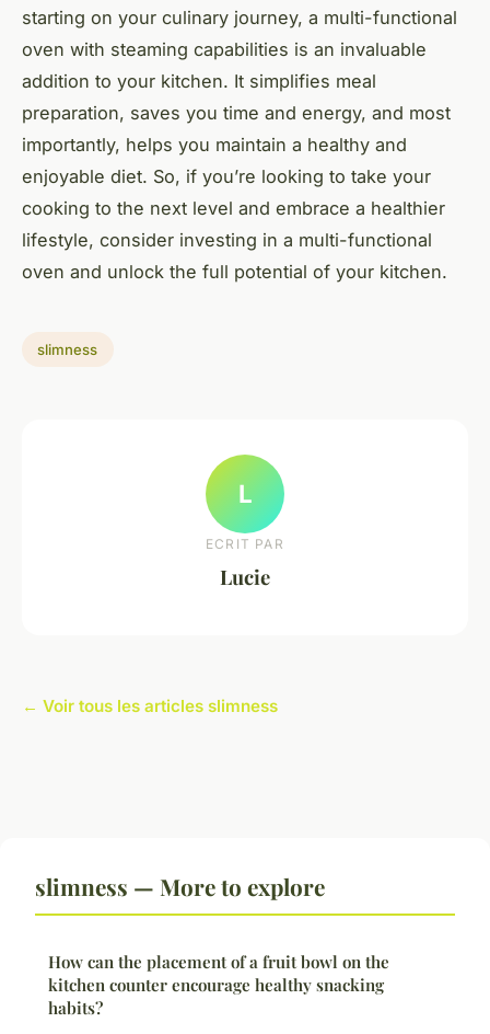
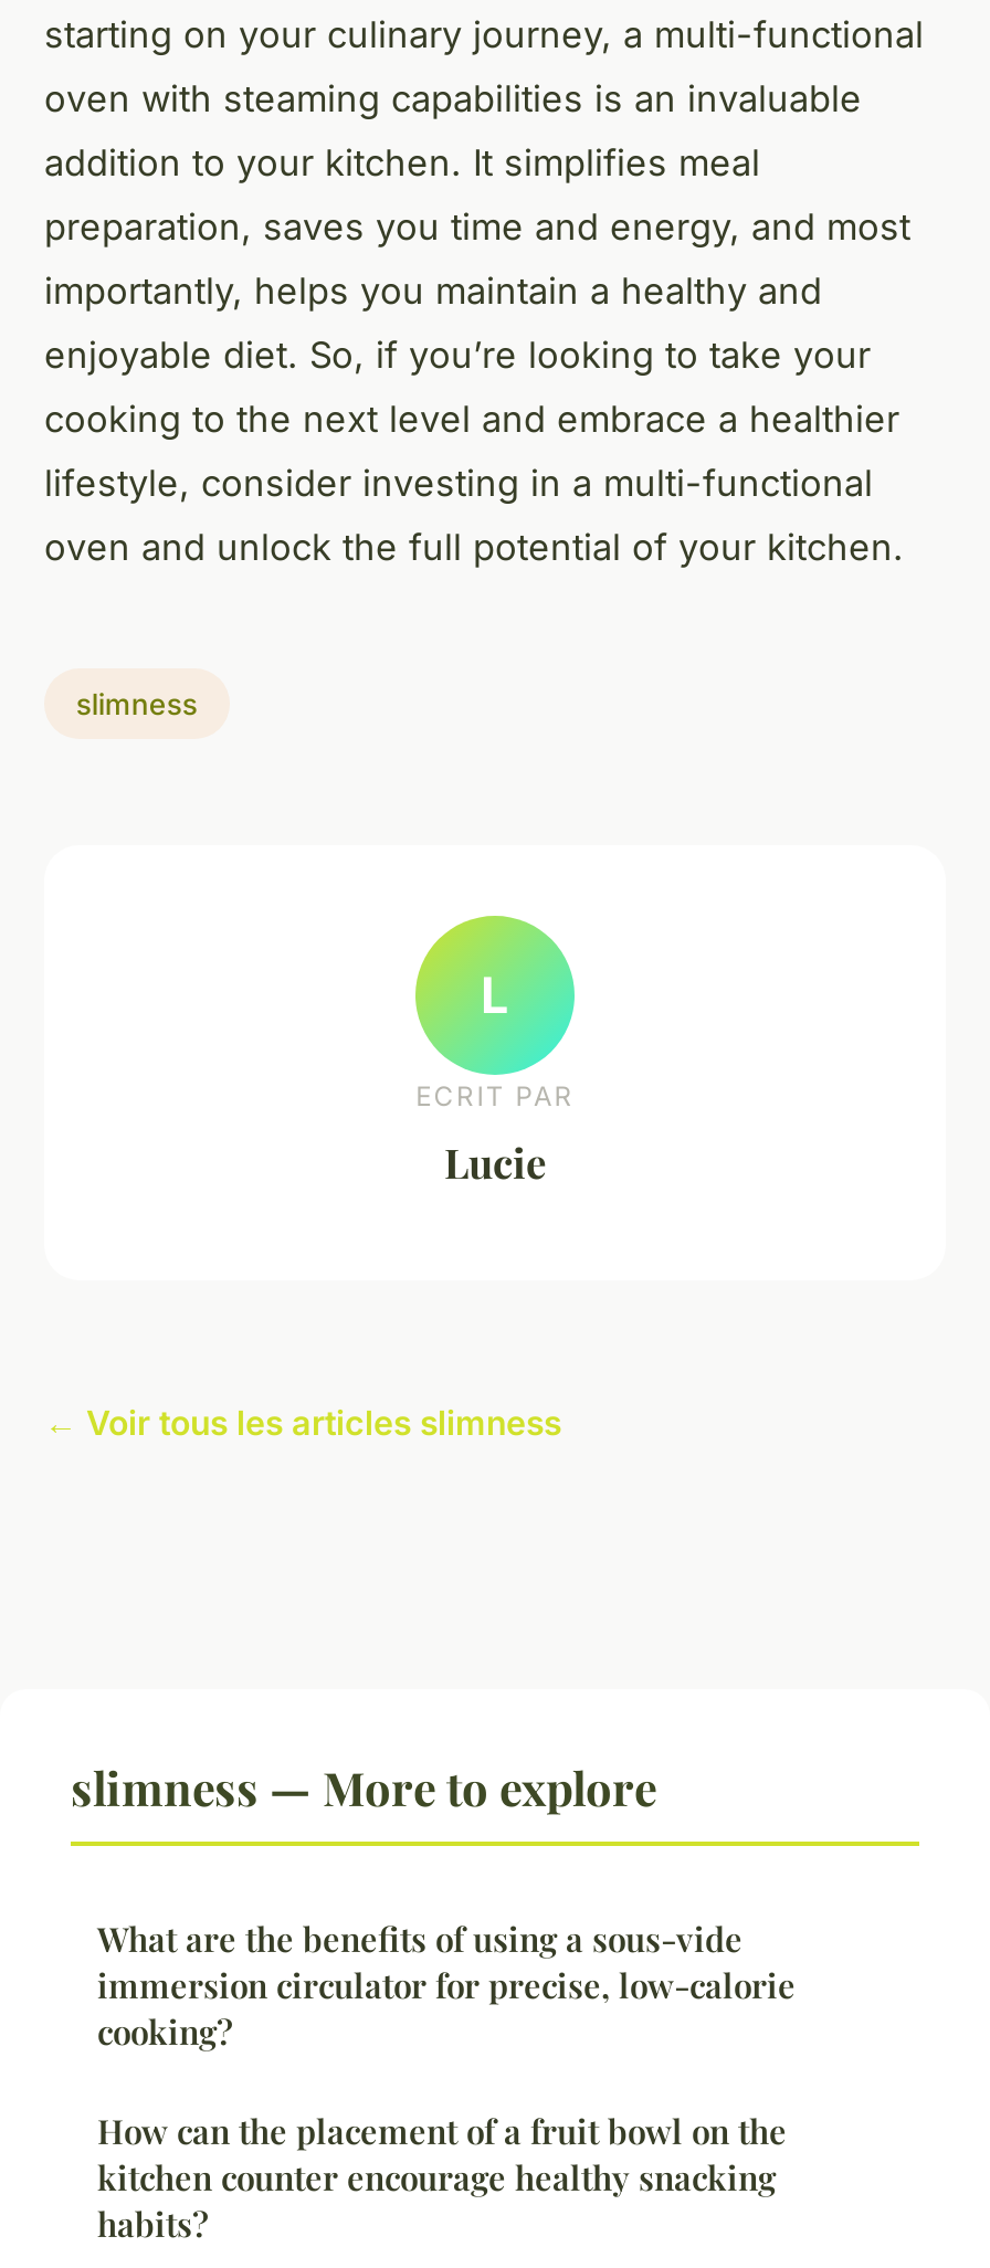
none -> [97,1917,796,2054] What are the benefits of using a sous-vide | immersion circulator for precise, low-calorie | cooking?

